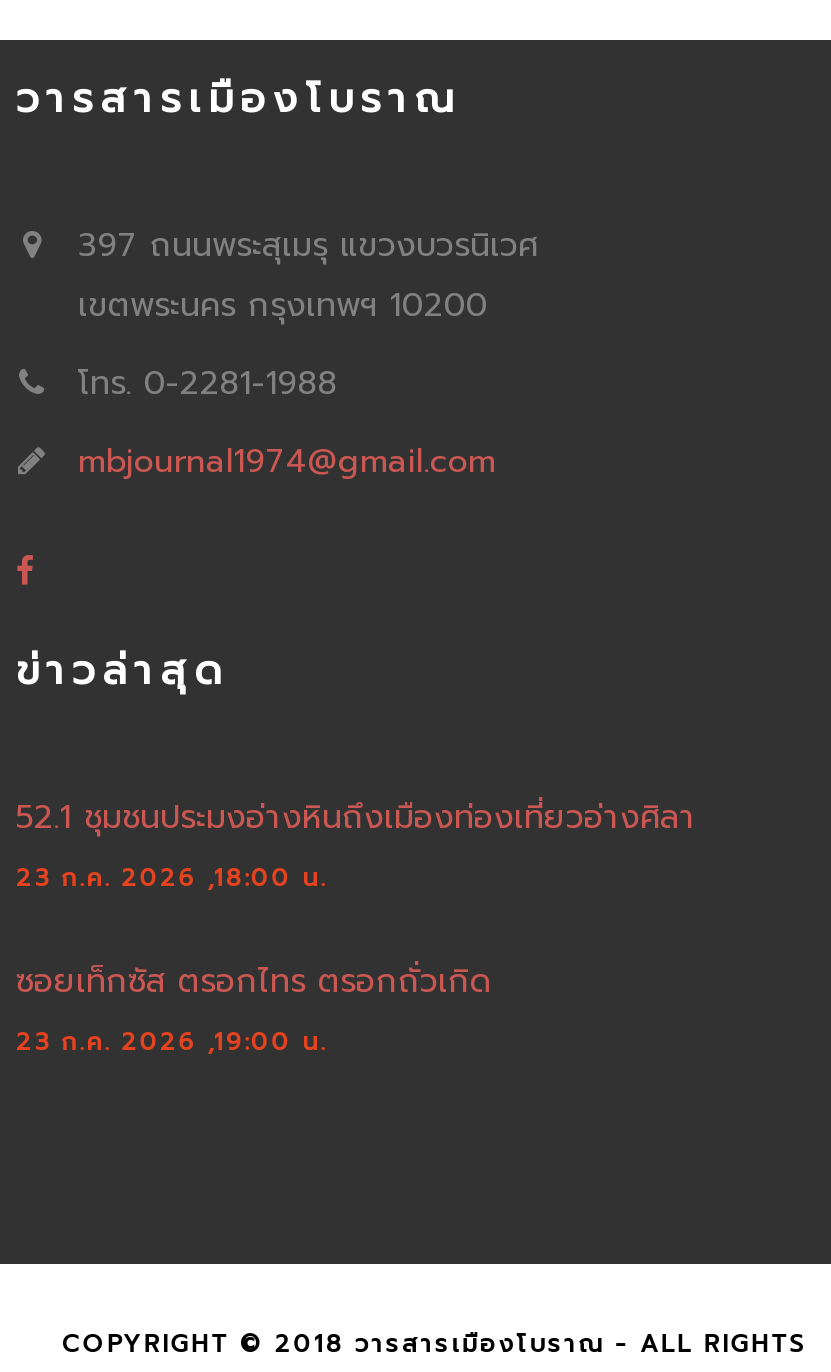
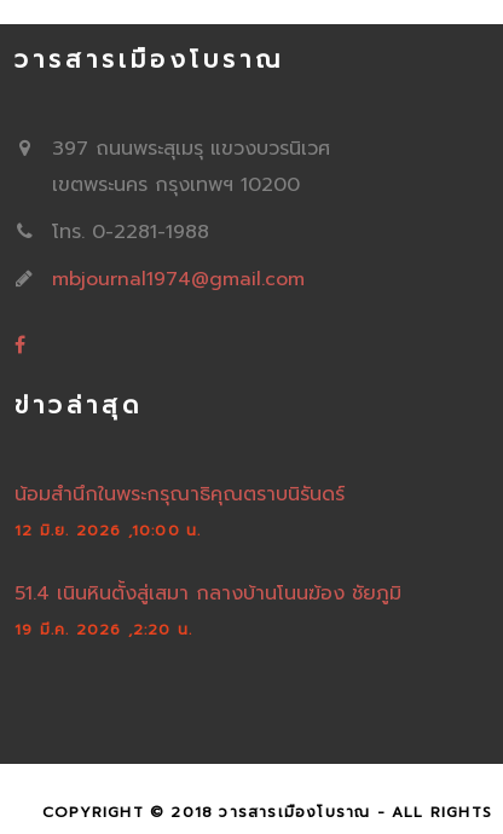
[16,794,696,896] 52.1 ชุมชนประมงอ่างหินถึงเมืองท่องเที่ยวอ่างศิลา | 23 ก.ค. 2026 ,18:00 น. -> [15,480,345,542] น้อมสำนึกในพระกรุณาธิคุณตราบนิรันดร์ | 12 มิ.ย. 2026 ,10:00 น.
[16,958,492,1060] ซอยเท็กซัส ตรอกไทร ตรอกถั่วเกิด | 23 ก.ค. 2026 ,19:00 น. -> [15,579,401,641] 51.4 เนินหินตั้งสู่เสมา กลางบ้านโนนฆ้อง ชัยภูมิ | 19 มี.ค. 2026 ,2:20 น.

